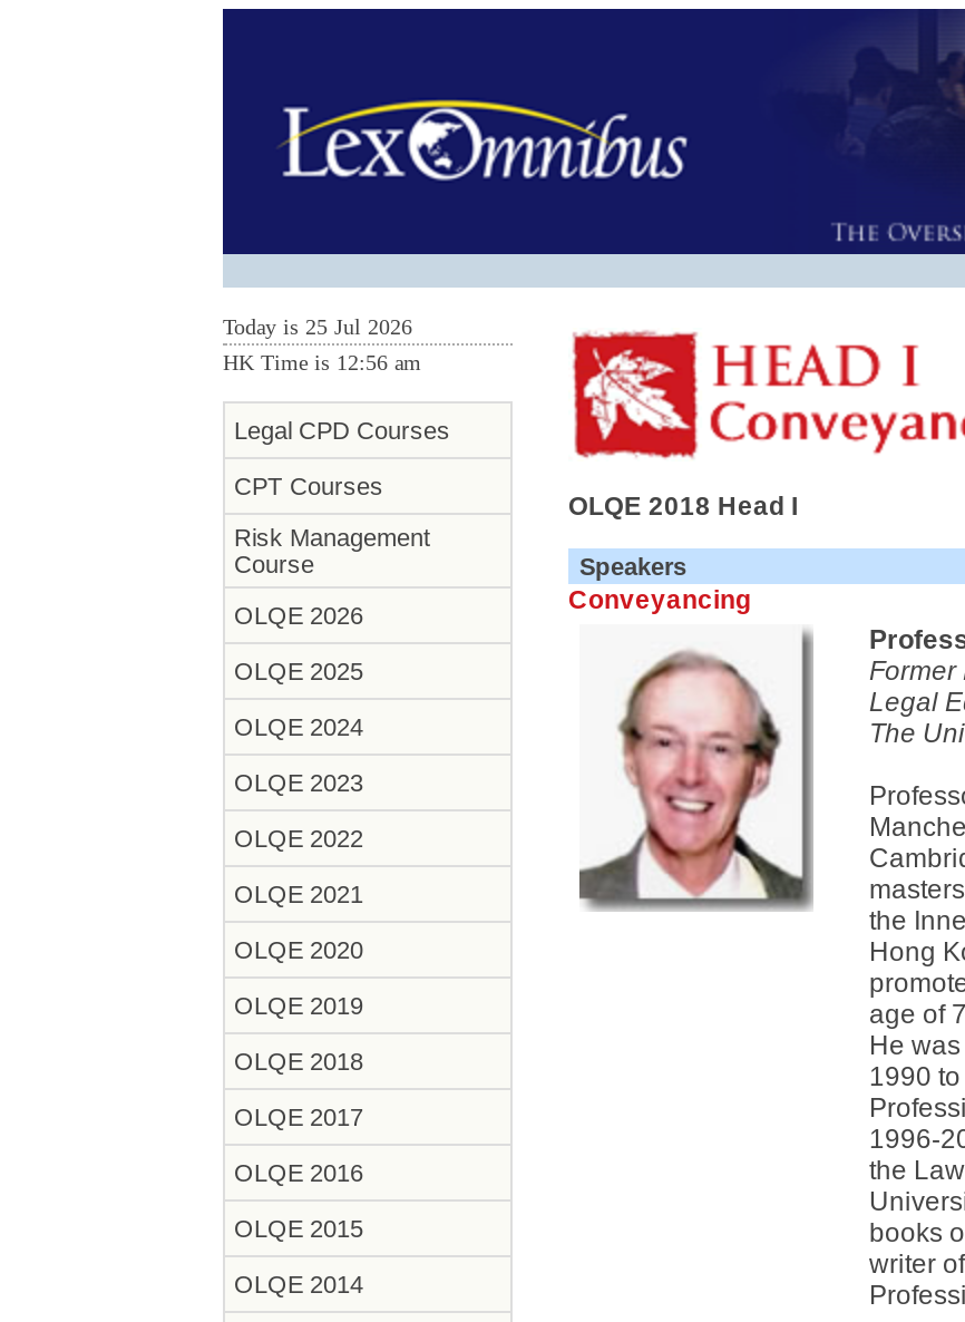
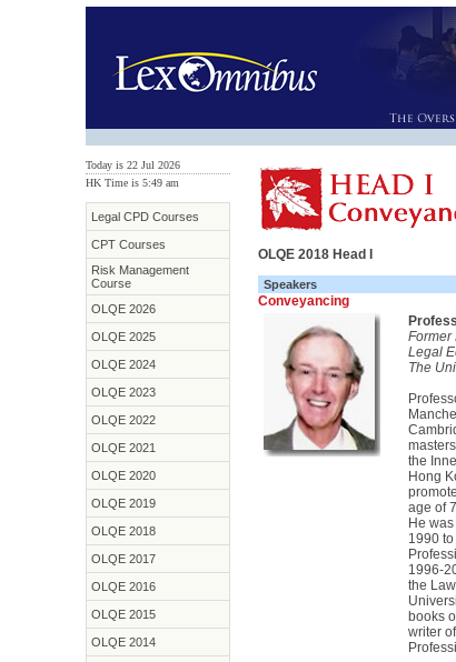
[223,314,412,339] Today is 25 Jul 2026 -> [86,159,180,171] Today is 22 Jul 2026
[223,350,421,375] HK Time is 12:56 am -> [86,177,179,189] HK Time is 5:49 am

